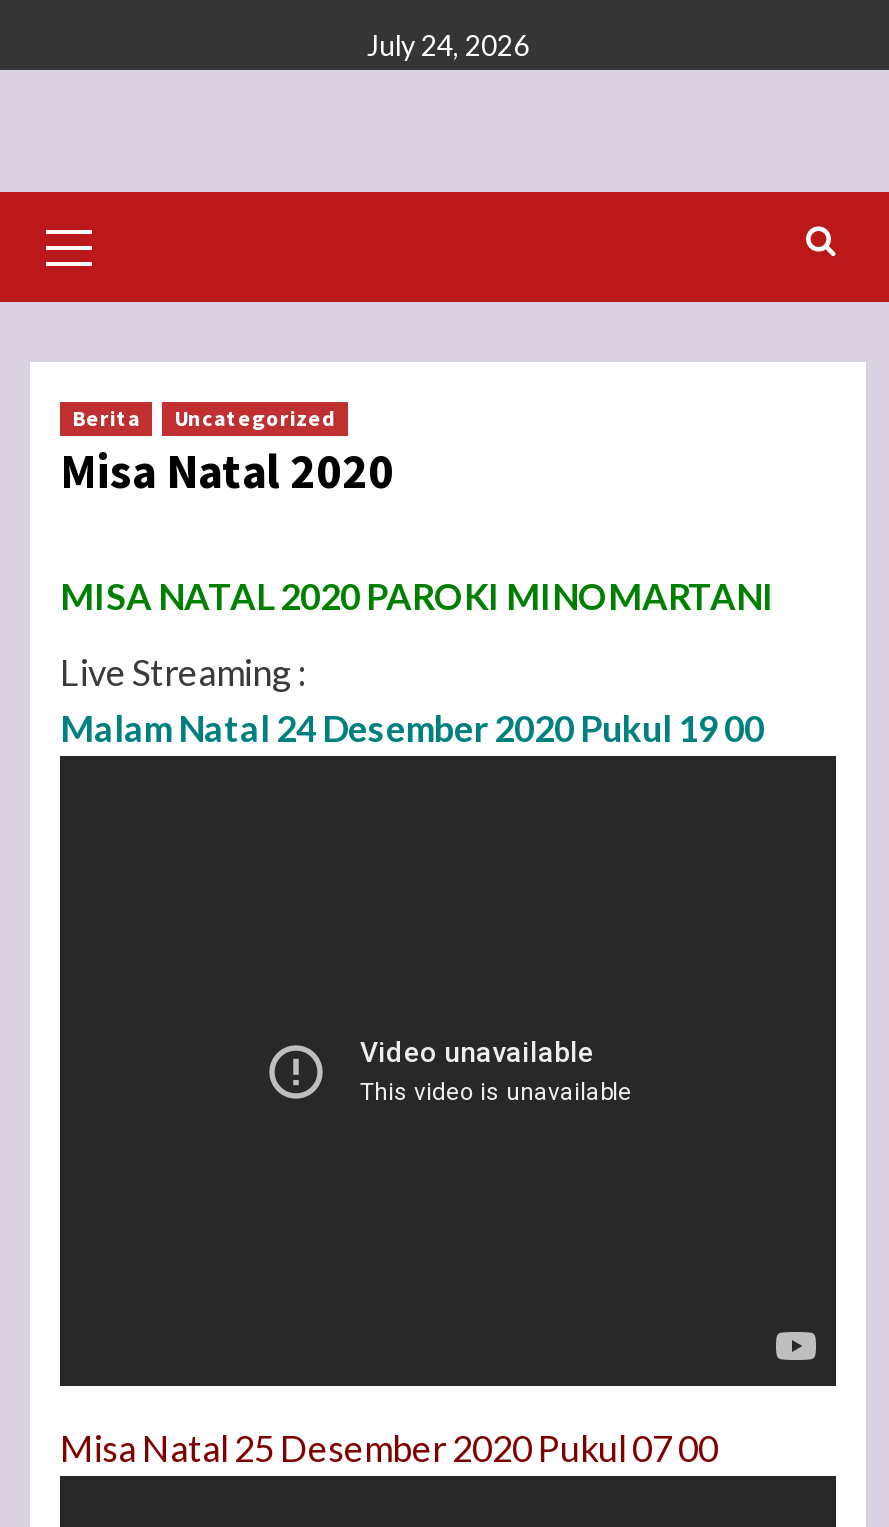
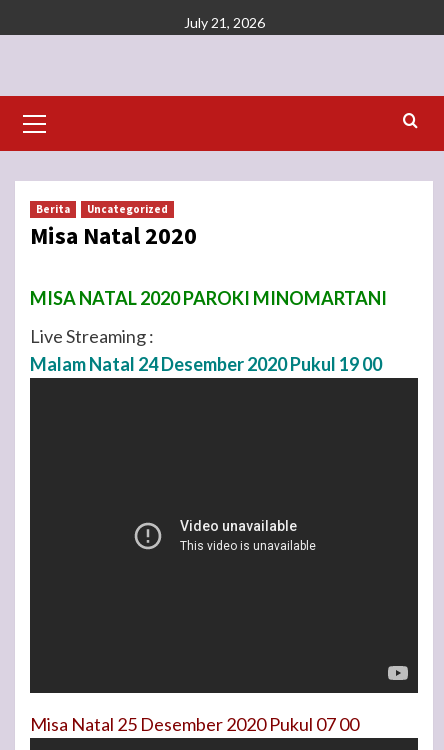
[367,28,529,62] July 24, 2026 -> [183,14,264,31] July 21, 2026

